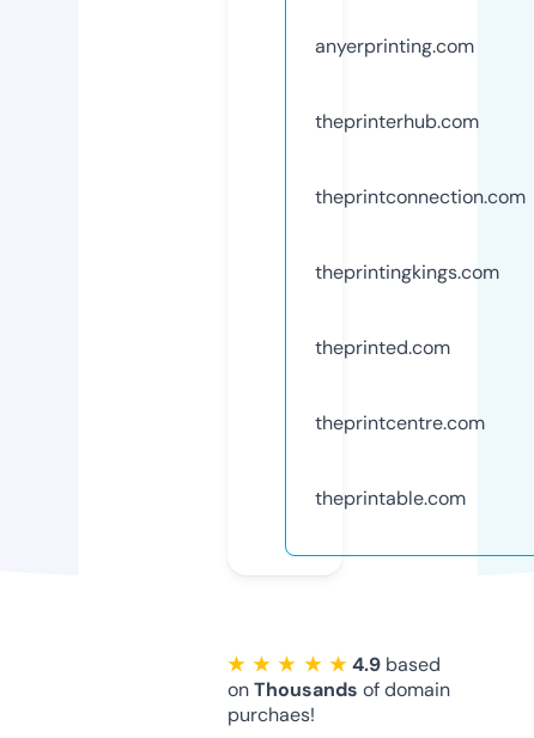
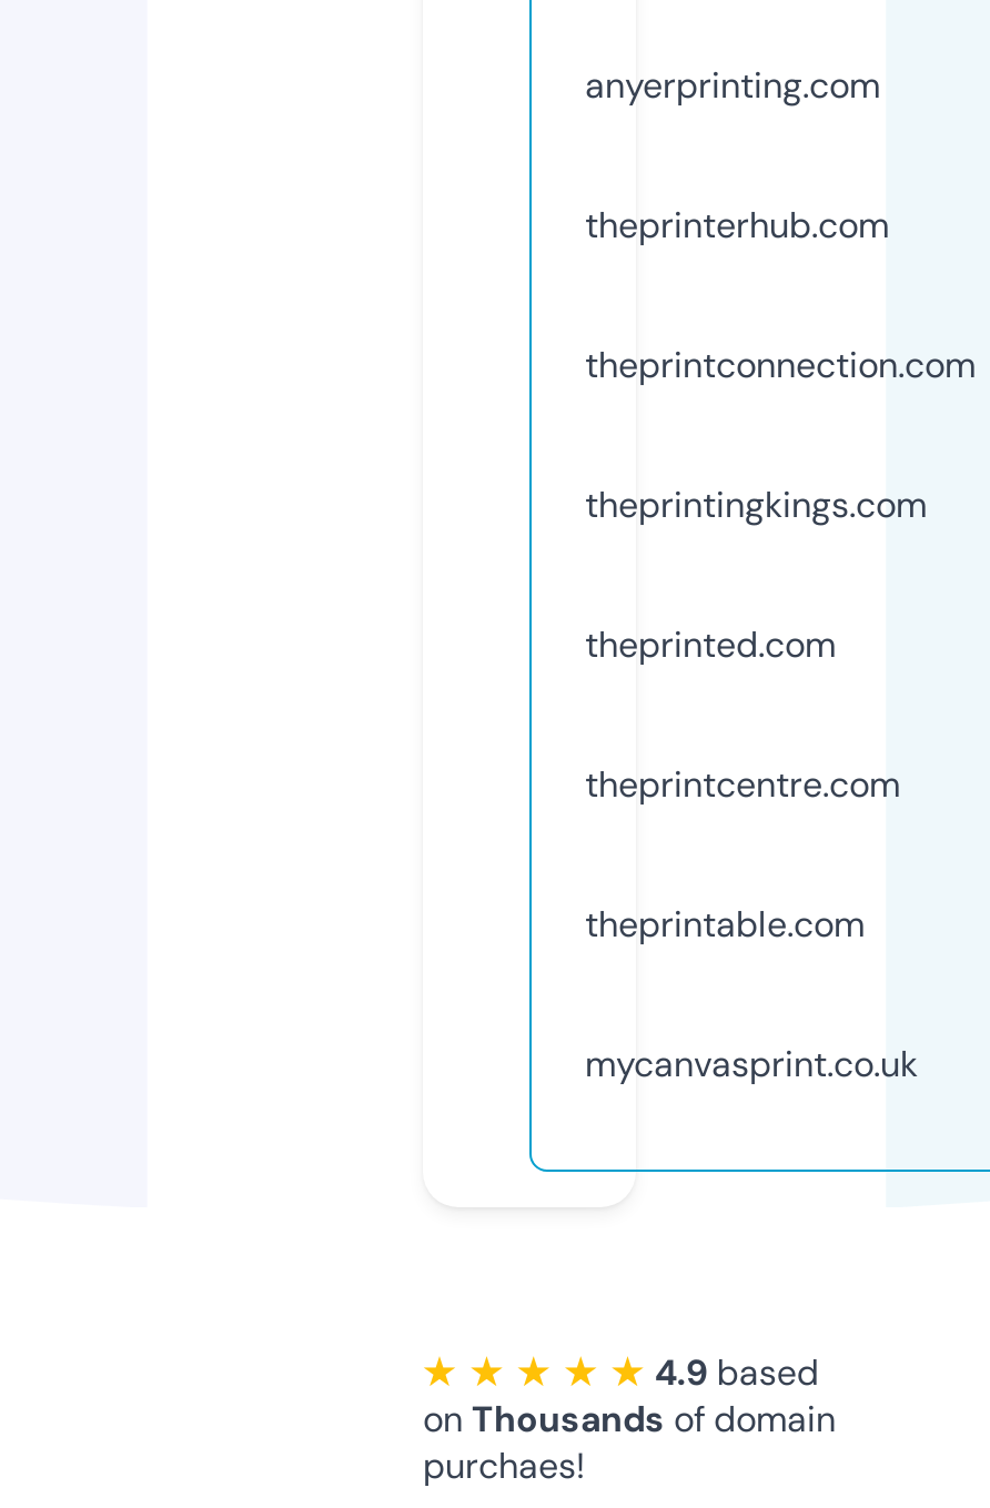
none -> [585,1040,918,1087] mycanvasprint.co.uk

